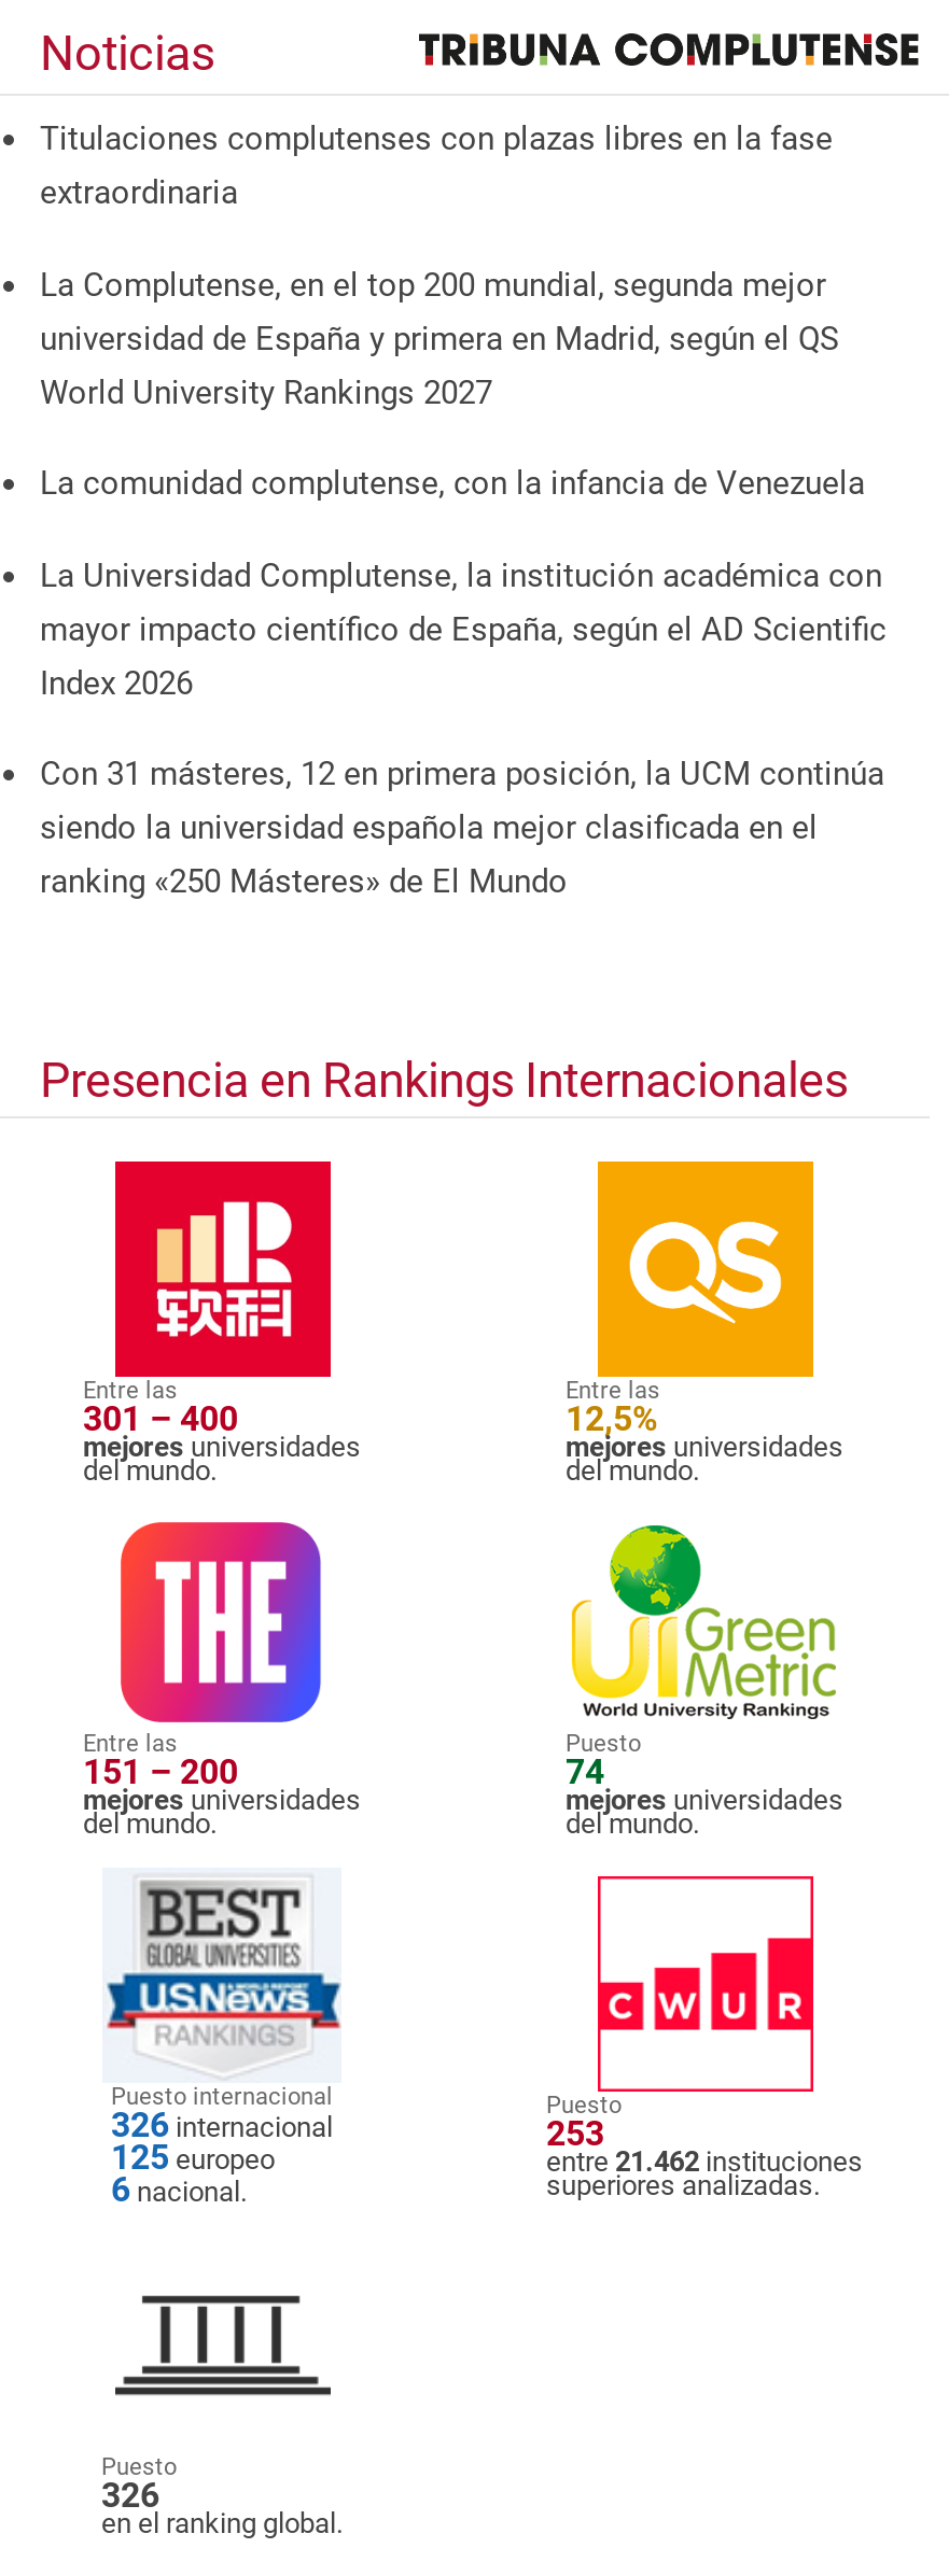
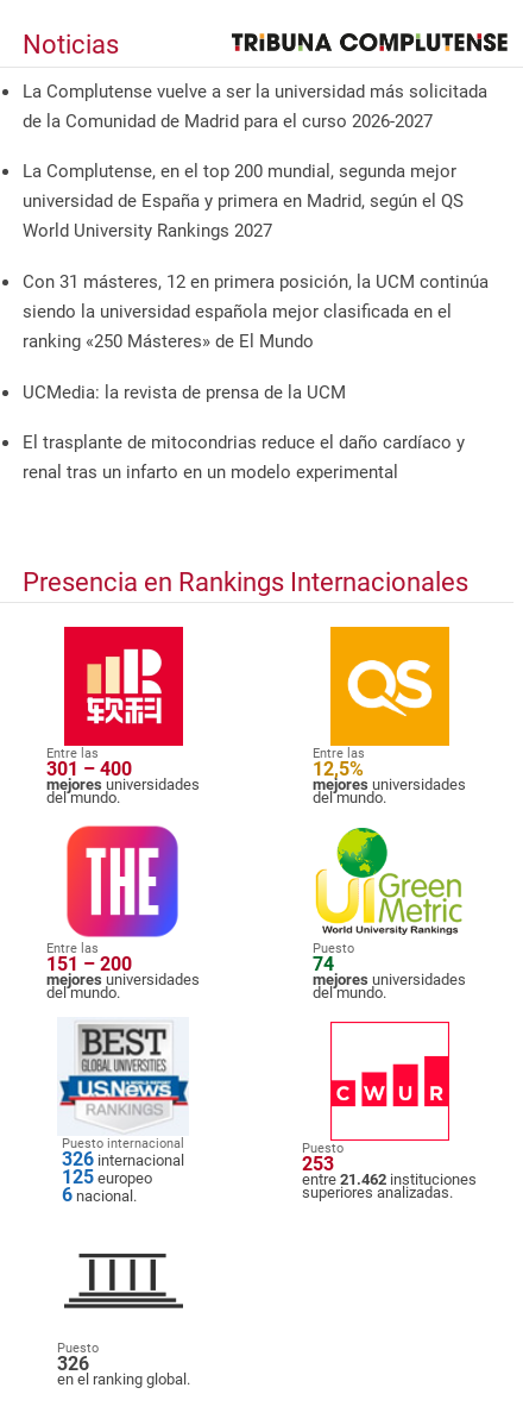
[40,119,833,212] Titulaciones complutenses con plazas libres en la fase | extraordinaria -> [23,81,487,132] La Complutense vuelve a ser la universidad más solicitada | de la Comunidad de Madrid para el curso 2026-2027
[40,464,887,702] La comunidad complutense, con la infancia de Venezuela | La Universidad Complutense, la institución académica con | mayor impacto científico de España, según el AD Scientific | Index 2026 -> none
moved [40,755,884,901] -> [23,271,489,352]: Con 31 másteres, 12 en primera posición, la UCM continúa | siendo la universidad española mejor clasificada en el | ranking «250 Másteres» de El Mundo
none -> [23,381,465,483] UCMedia: la revista de prensa de la UCM | El trasplante de mitocondrias reduce el daño cardíaco y | renal tras un infarto en un modelo experimental

